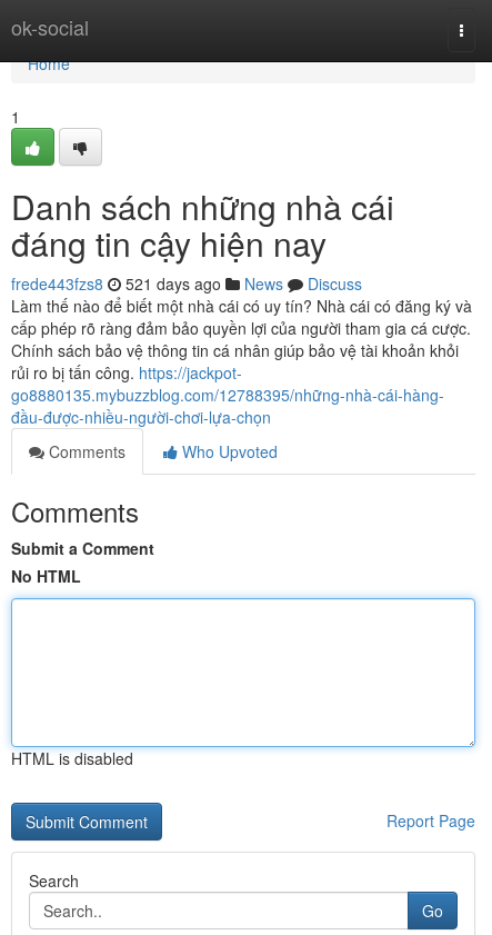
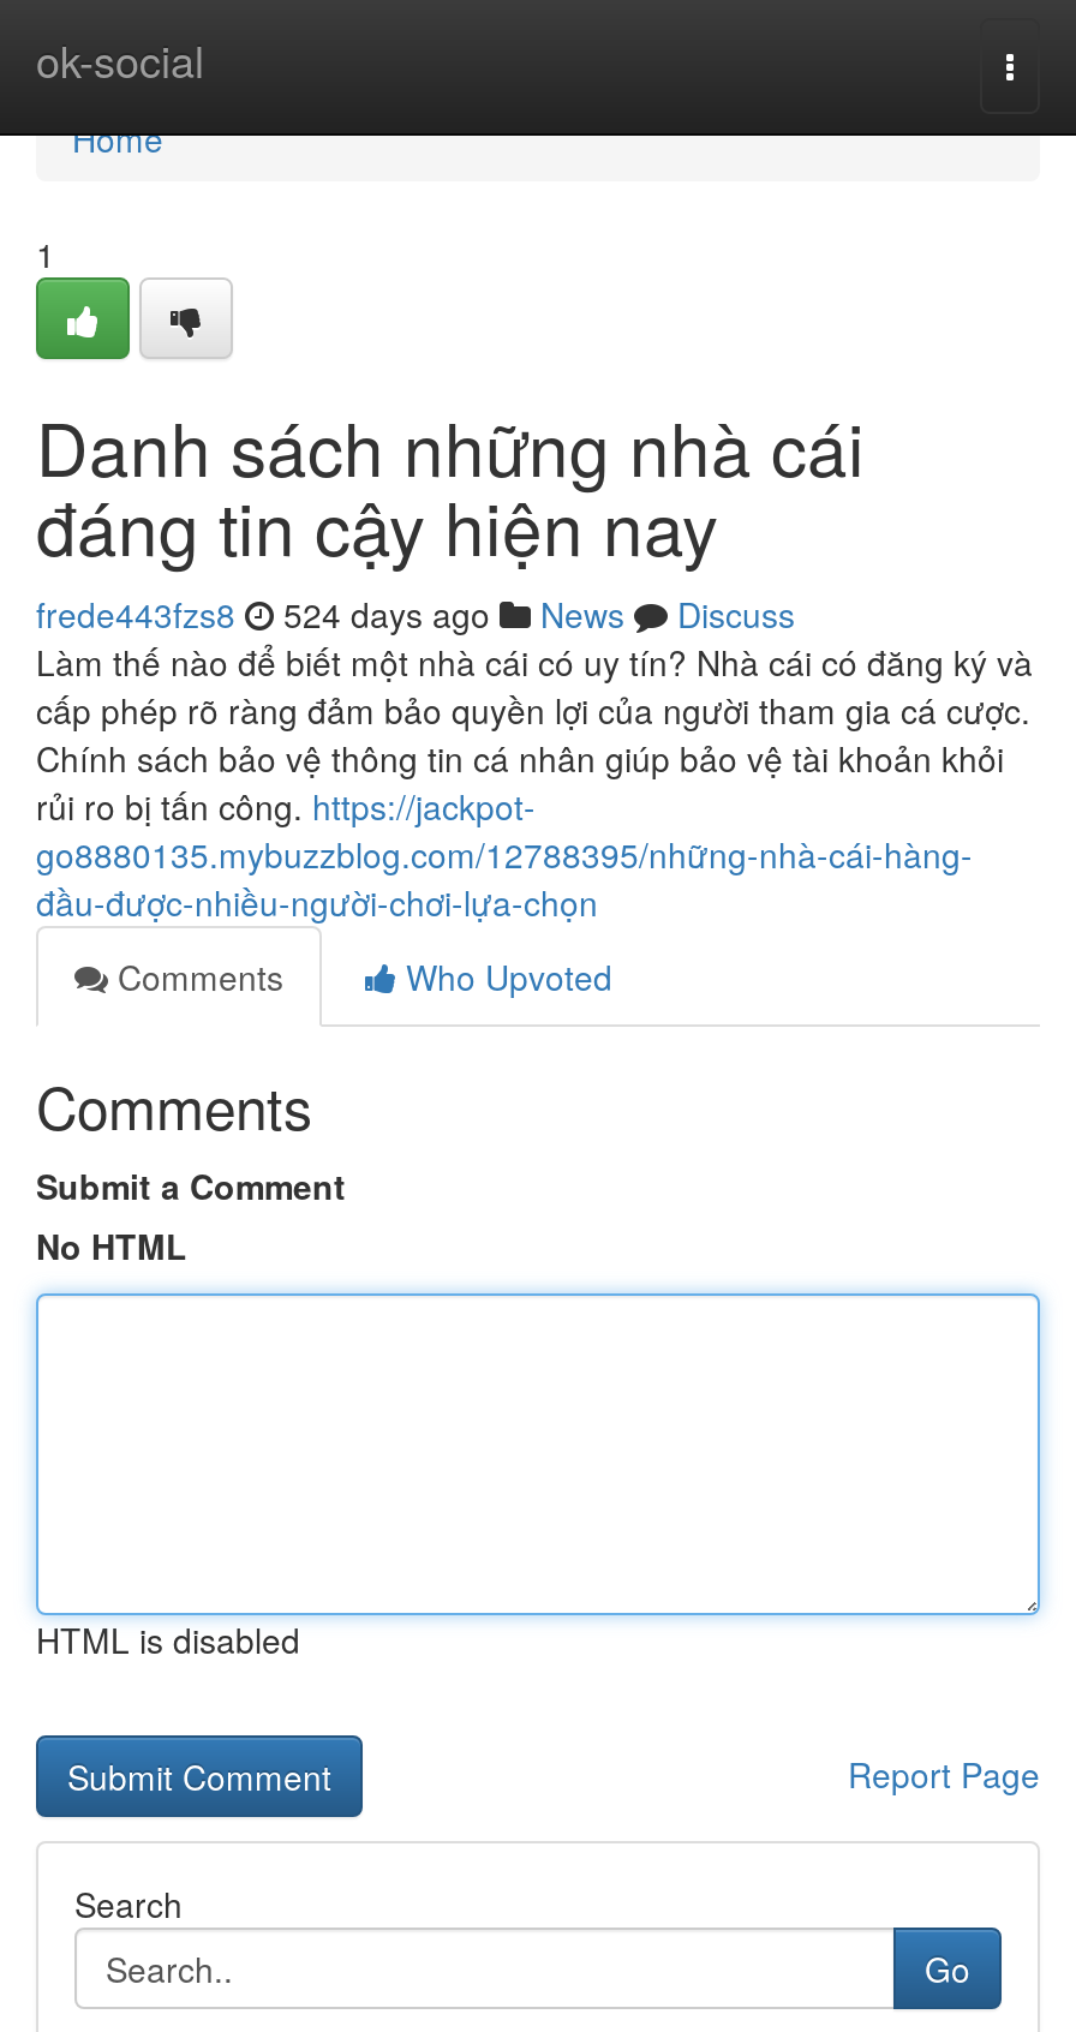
[11,272,362,295] frede443fzs8 521 days ago News Discuss -> [36,590,795,638] frede443fzs8 524 days ago News Discuss

